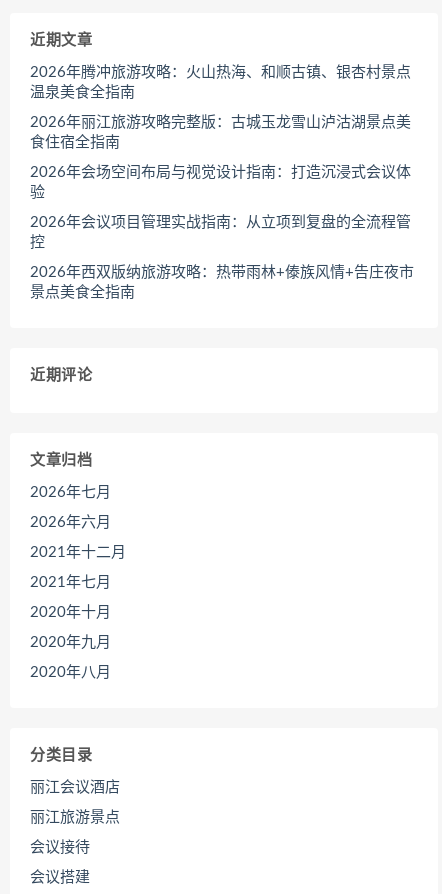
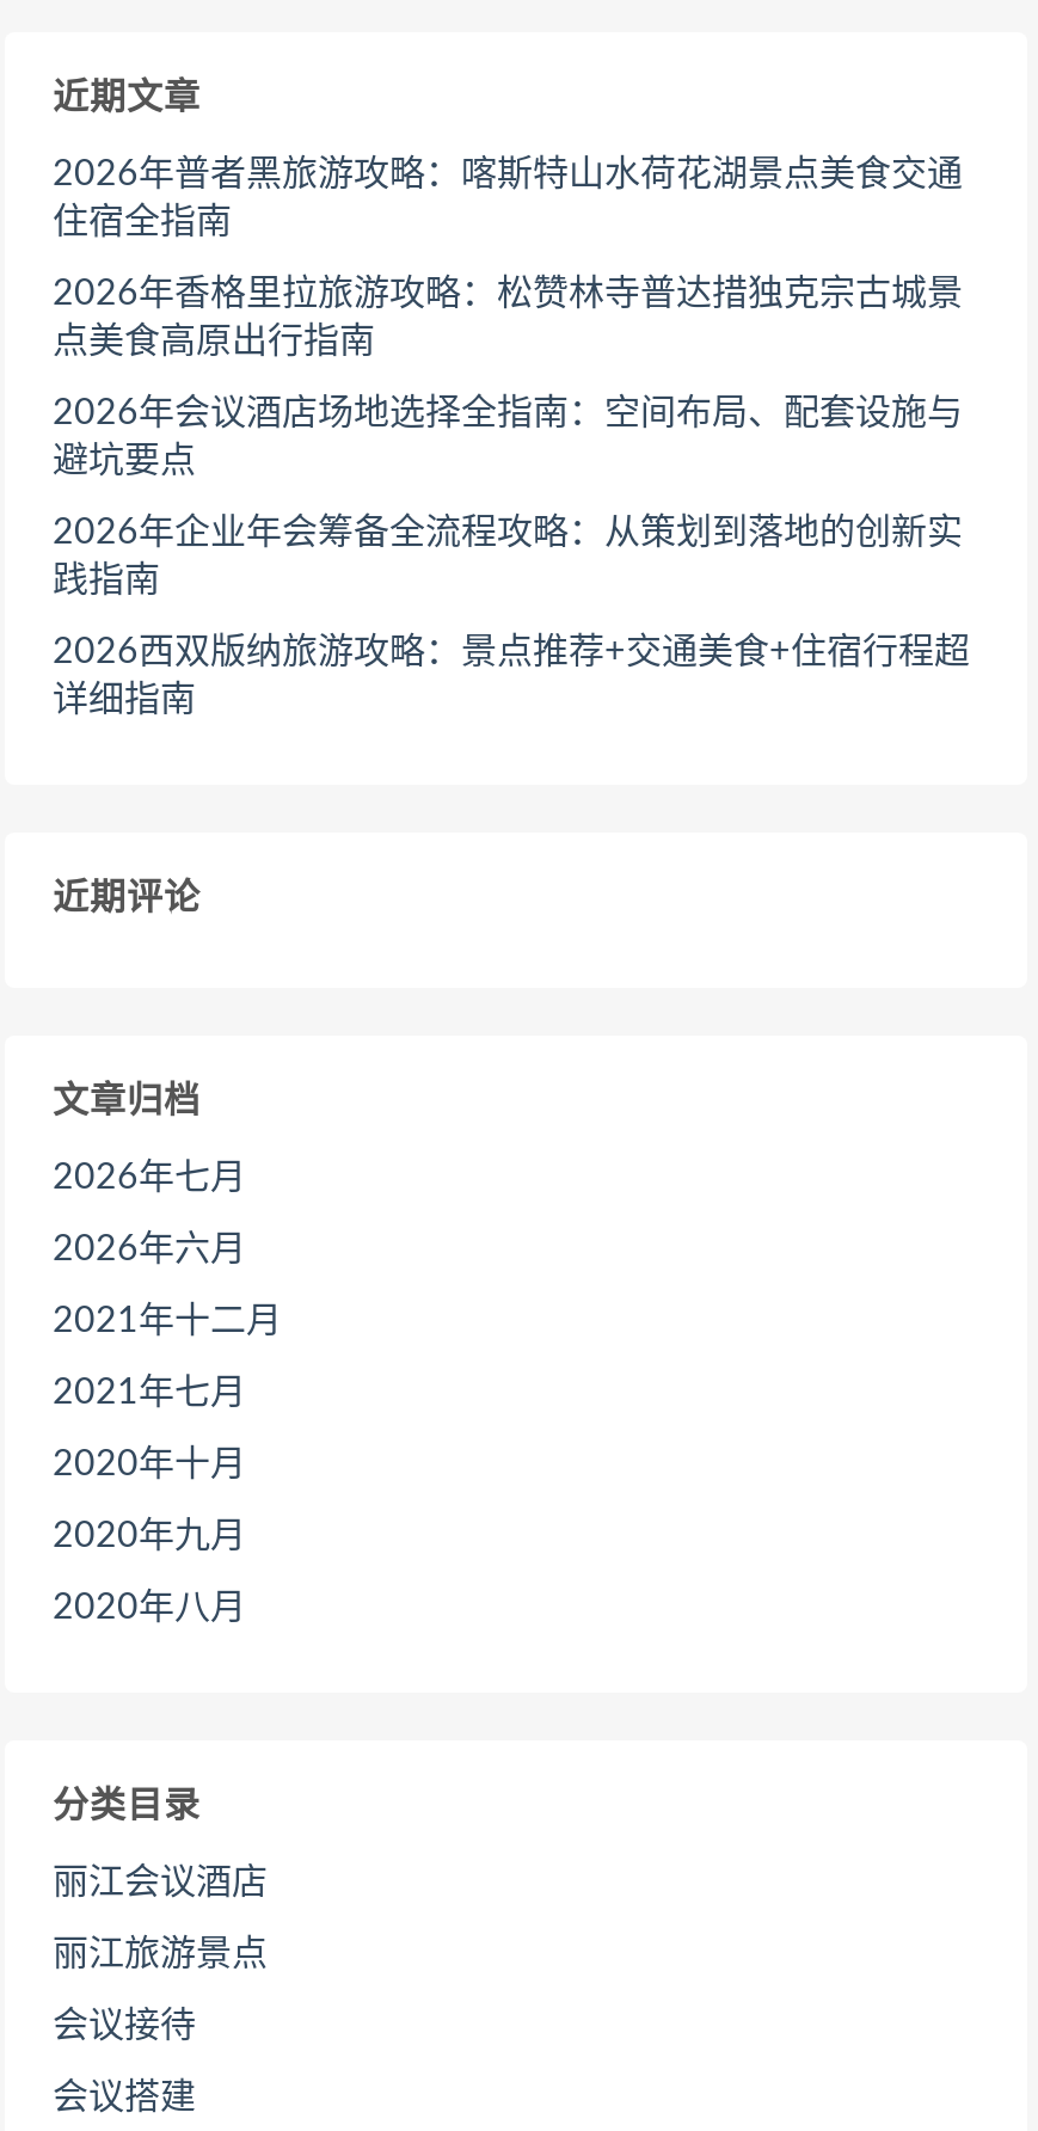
[30,65,411,100] 2026年腾冲旅游攻略：火山热海、和顺古镇、银杏村景点 | 温泉美食全指南 -> [53,157,963,241] 2026年普者黑旅游攻略：喀斯特山水荷花湖景点美食交通 | 住宿全指南
[30,115,411,150] 2026年丽江旅游攻略完整版：古城玉龙雪山泸沽湖景点美 | 食住宿全指南 -> [53,277,963,361] 2026年香格里拉旅游攻略：松赞林寺普达措独克宗古城景 | 点美食高原出行指南
[30,165,411,200] 2026年会场空间布局与视觉设计指南：打造沉浸式会议体 | 验 -> [53,396,963,480] 2026年会议酒店场地选择全指南：空间布局、配套设施与 | 避坑要点
[30,215,411,250] 2026年会议项目管理实战指南：从立项到复盘的全流程管 | 控 -> [53,516,963,599] 2026年企业年会筹备全流程攻略：从策划到落地的创新实 | 践指南
[30,265,414,300] 2026年西双版纳旅游攻略：热带雨林+傣族风情+告庄夜市 | 景点美食全指南 -> [53,635,970,719] 2026西双版纳旅游攻略：景点推荐+交通美食+住宿行程超 | 详细指南

